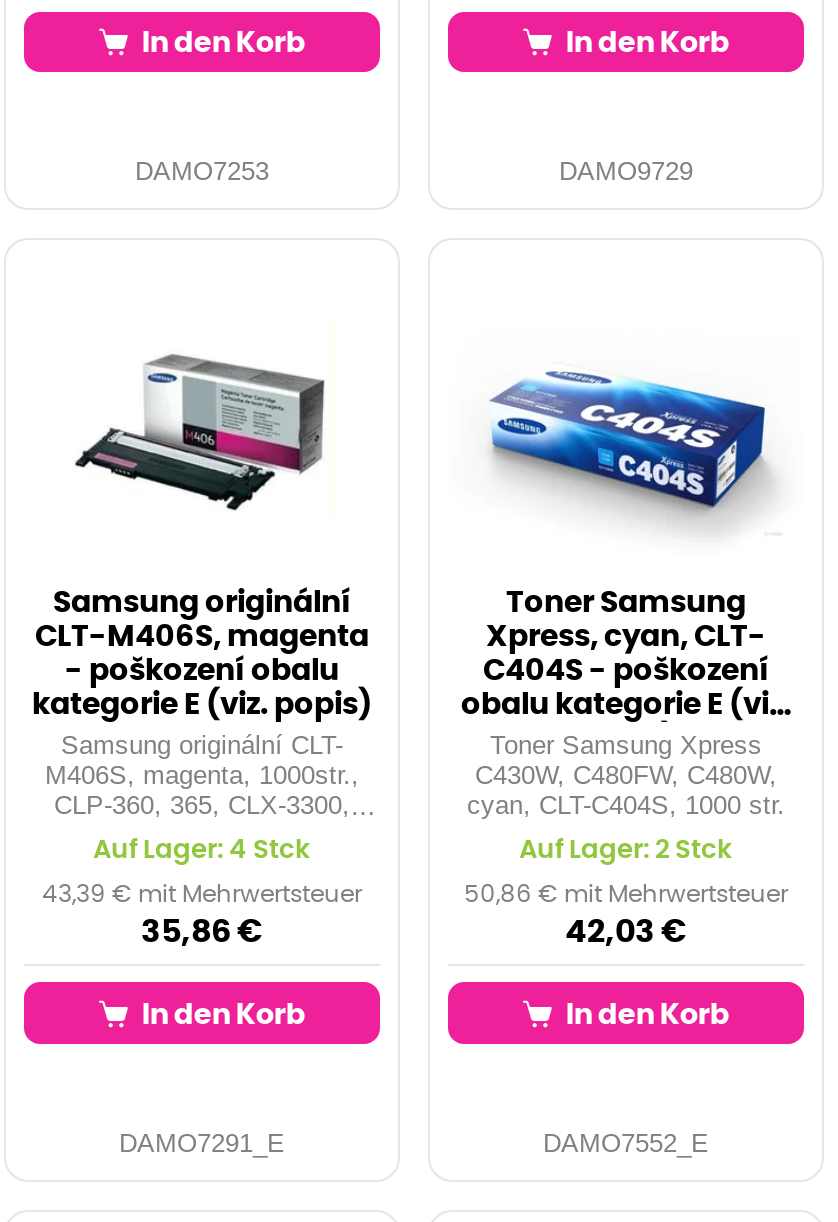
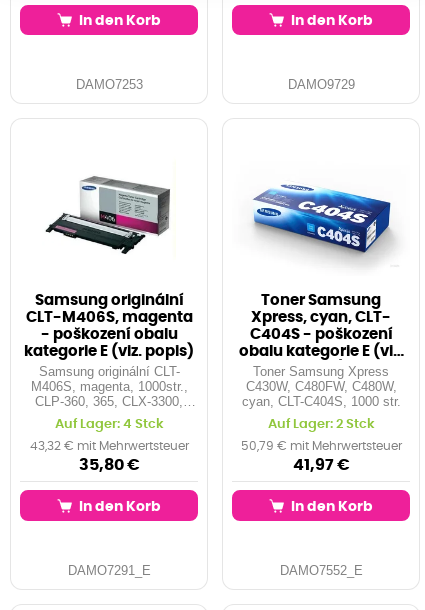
[42,883,362,907] 43,39 € mit Mehrwertsteuer -> [29,440,188,452] 43,32 € mit Mehrwertsteuer
[464,883,788,907] 50,86 € mit Mehrwertsteuer -> [240,440,401,452] 50,79 € mit Mehrwertsteuer
[141,917,263,949] 35,86 € -> [78,457,139,473] 35,80 €
[565,917,687,949] 42,03 € -> [292,457,349,473] 41,97 €

